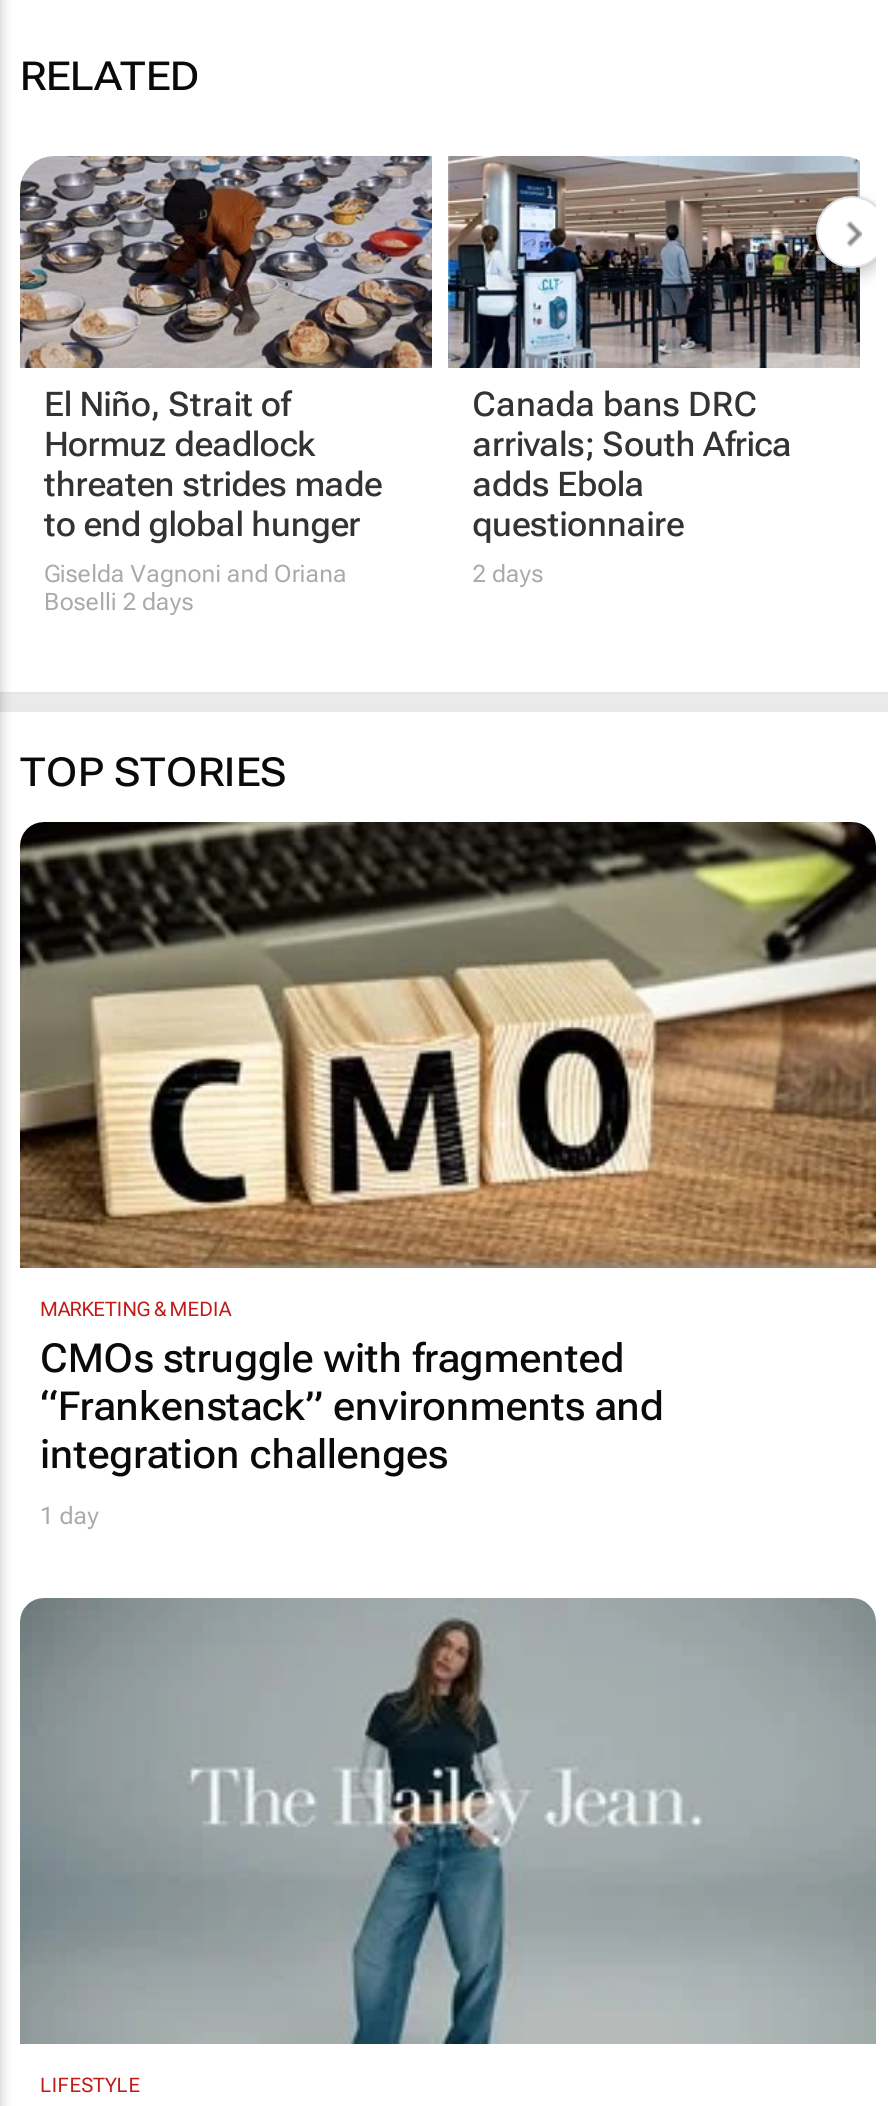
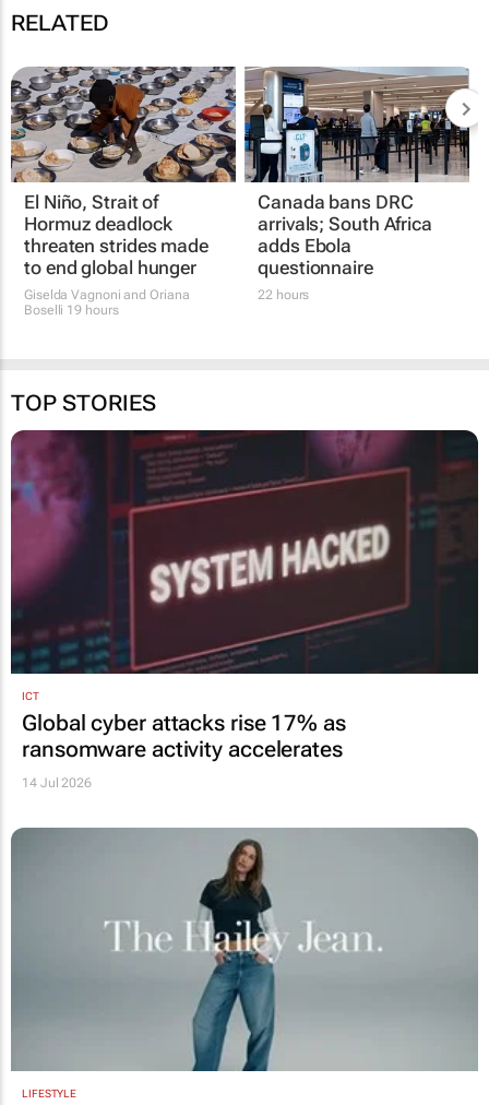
[472,561,543,589] 2 days -> [258,288,309,303] 22 hours
[44,589,193,617] Boselli 2 days -> [24,303,118,318] Boselli 19 hours
[18,820,878,1479] [image] | MARKETING & MEDIA | CMOs struggle with fragmented | “Frankenstack” environments and | integration challenges -> [10,429,479,762] [image] | ICT | Global cyber attacks rise 17% as | ransomware activity accelerates
[40,1503,99,1531] 1 day -> [22,776,92,791] 14 Jul 2026

